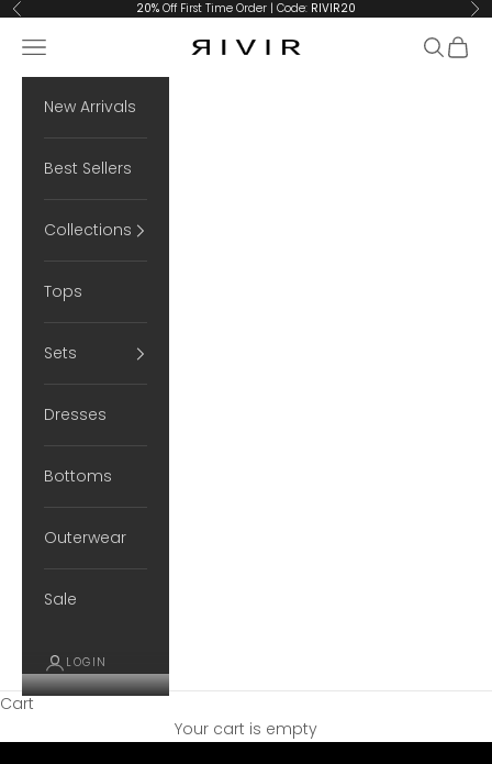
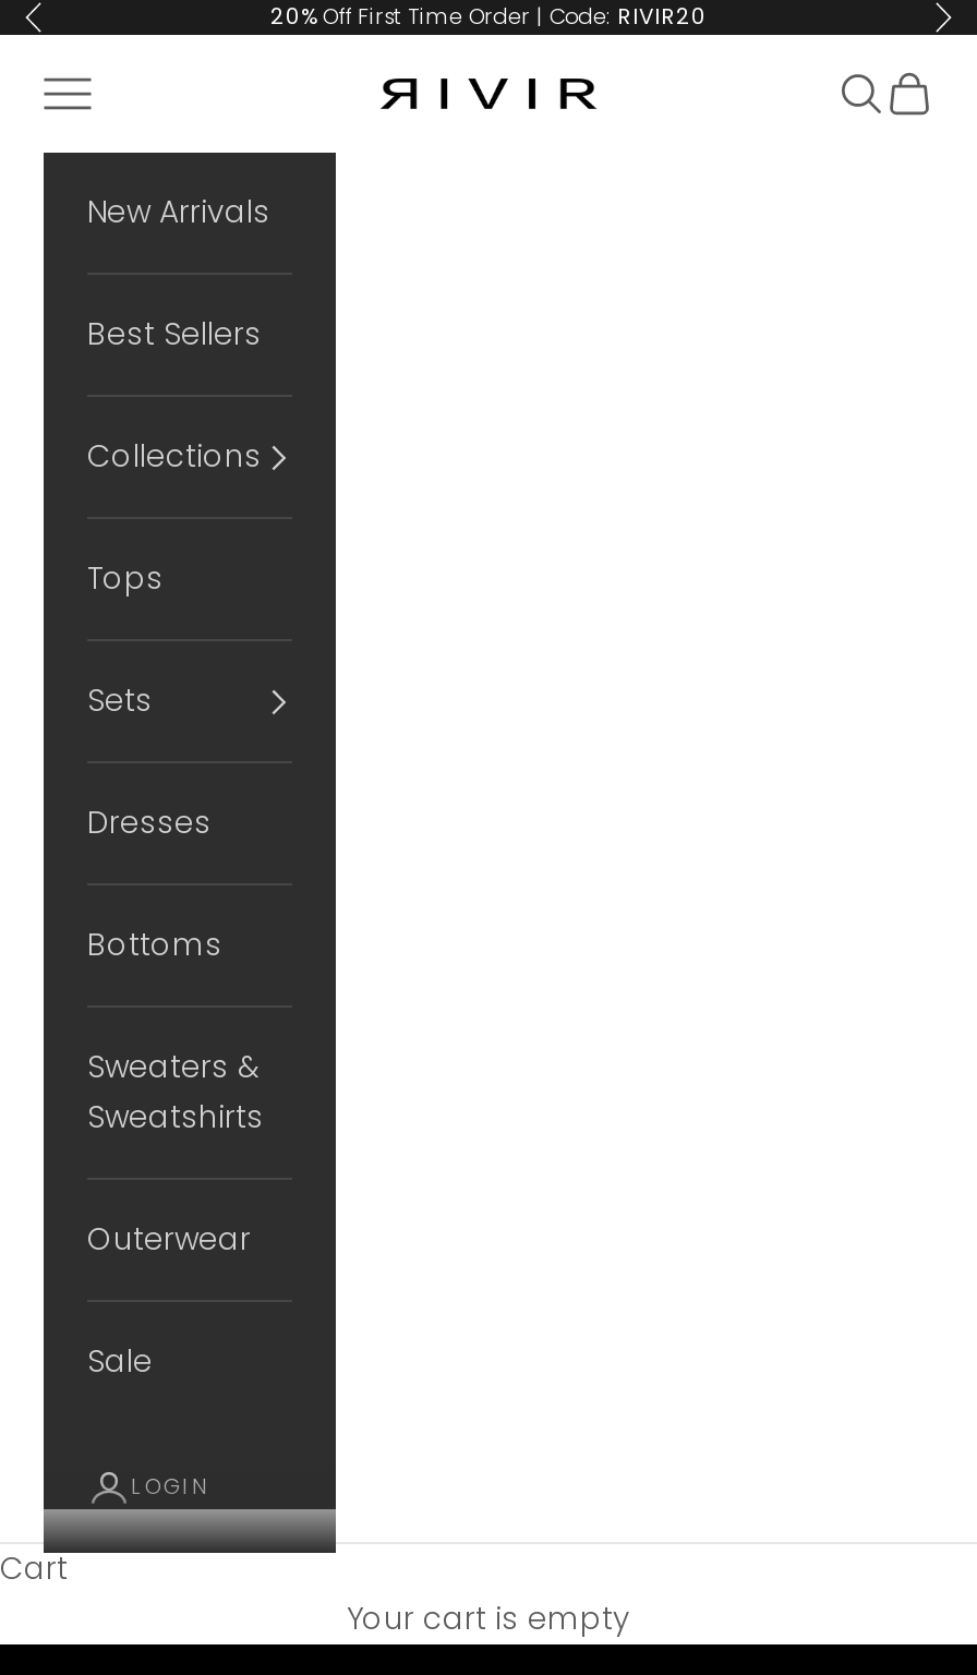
none -> [87,1045,264,1138] Sweaters & | Sweatshirts

